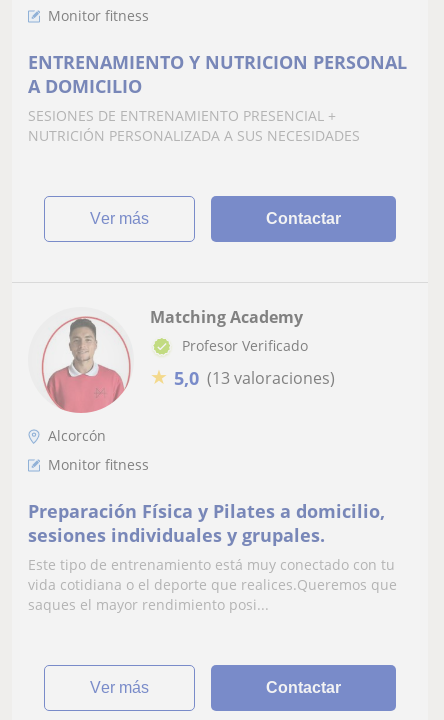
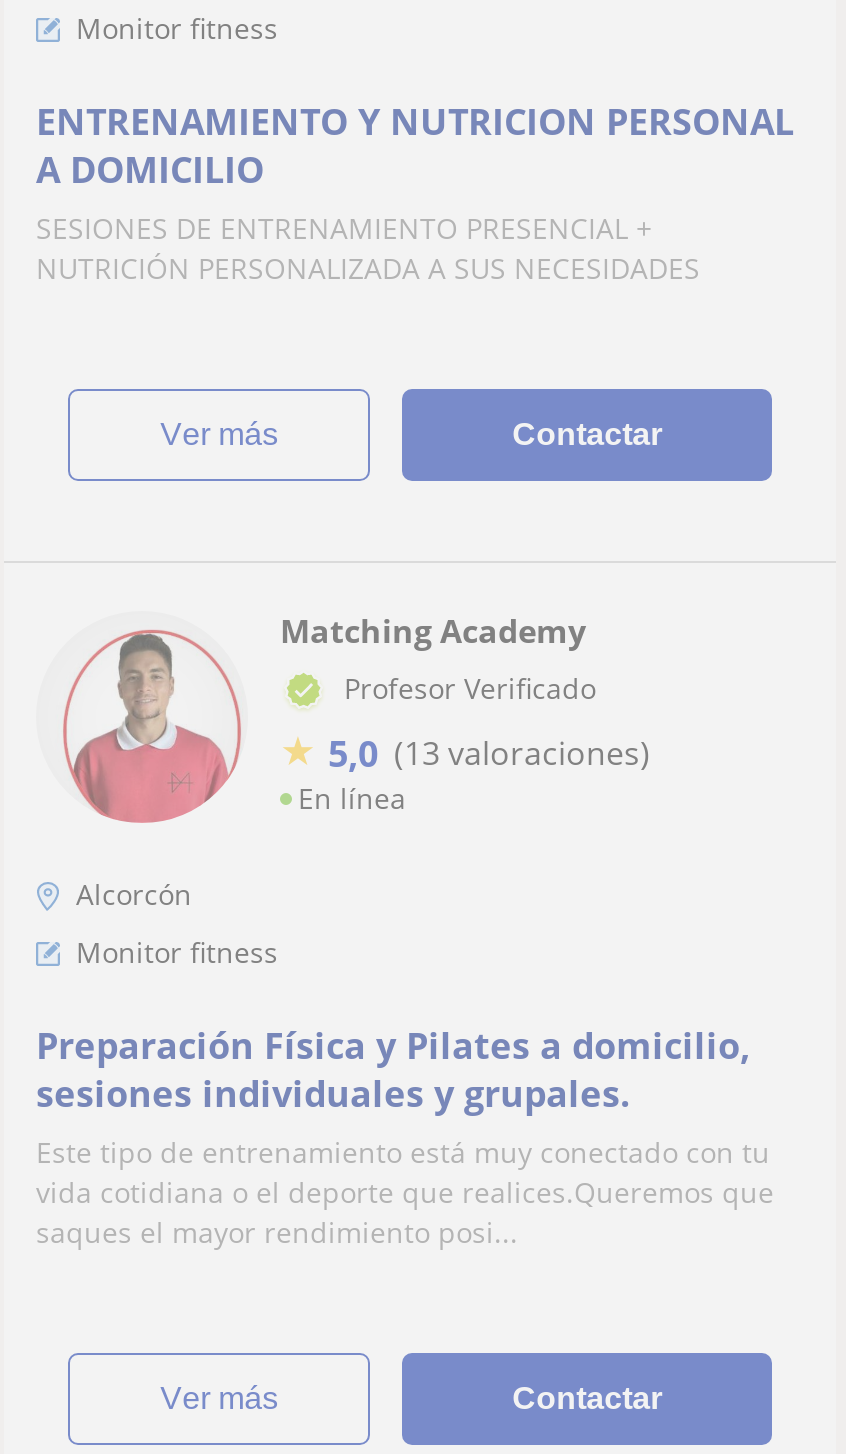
none -> [298,779,406,817] En línea

